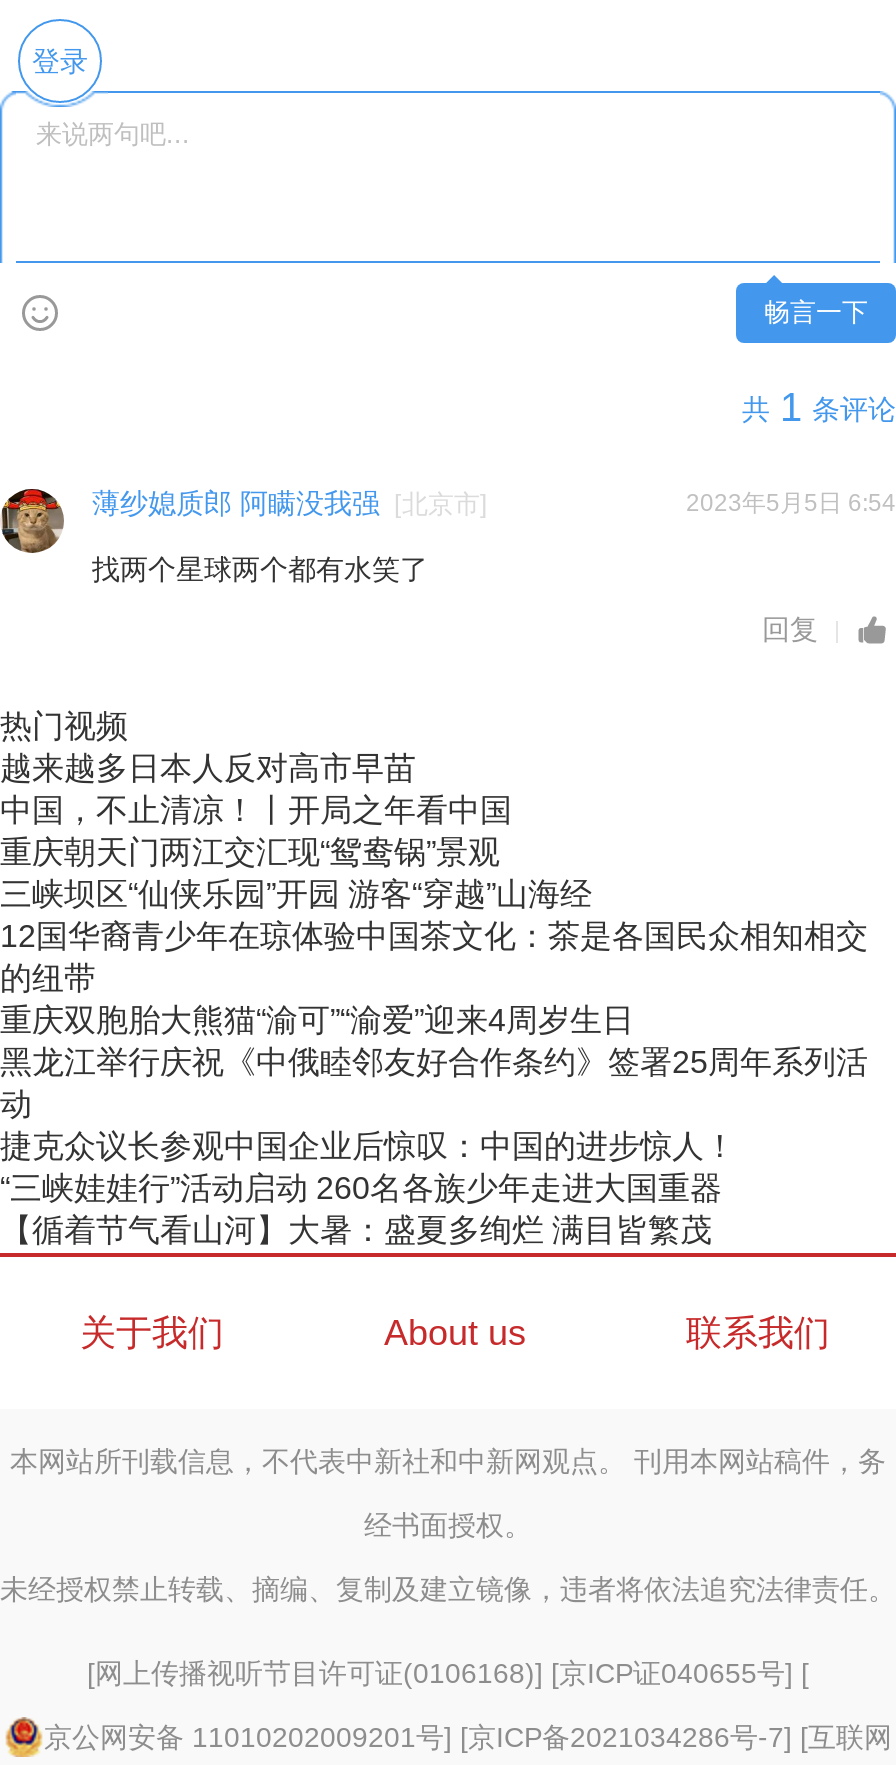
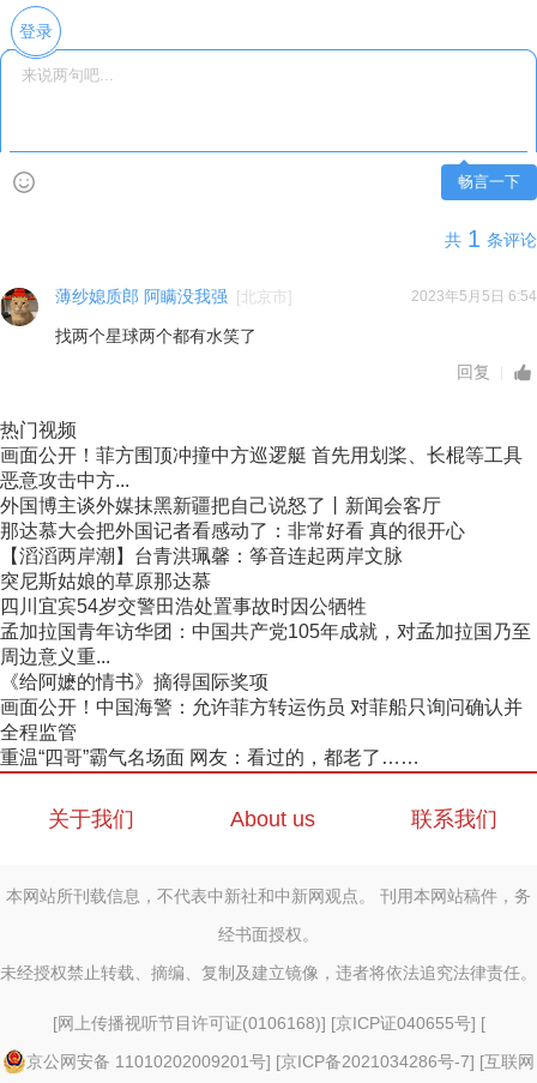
[0,751,868,1247] 越来越多日本人反对高市早苗 | 中国，不止清凉！丨开局之年看中国 | 重庆朝天门两江交汇现“鸳鸯锅”景观 | 三峡坝区“仙侠乐园”开园 游客“穿越”山海经 | 12国华裔青少年在琼体验中国茶文化：茶是各国民众相知相交 | 的纽带 | 重庆双胞胎大熊猫“渝可”“渝爱”迎来4周岁生日 | 黑龙江举行庆祝《中俄睦邻友好合作条约》签署25周年系列活 | 动 | 捷克众议长参观中国企业后惊叹：中国的进步惊人！ | “三峡娃娃行”活动启动 260名各族少年走进大国重器 | 【循着节气看山河】大暑：盛夏多绚烂 满目皆繁茂 -> [0,445,531,768] 画面公开！菲方围顶冲撞中方巡逻艇 首先用划桨、长棍等工具 | 恶意攻击中方... | 外国博主谈外媒抹黑新疆把自己说怒了丨新闻会客厅 | 那达慕大会把外国记者看感动了：非常好看 真的很开心 | 【滔滔两岸潮】台青洪珮馨：筝音连起两岸文脉 | 突尼斯姑娘的草原那达慕 | 四川宜宾54岁交警田浩处置事故时因公牺牲 | 孟加拉国青年访华团：中国共产党105年成就，对孟加拉国乃至 | 周边意义重... | 《给阿嬷的情书》摘得国际奖项 | 画面公开！中国海警：允许菲方转运伤员 对菲船只询问确认并 | 全程监管 | 重温“四哥”霸气名场面 网友：看过的，都老了……

